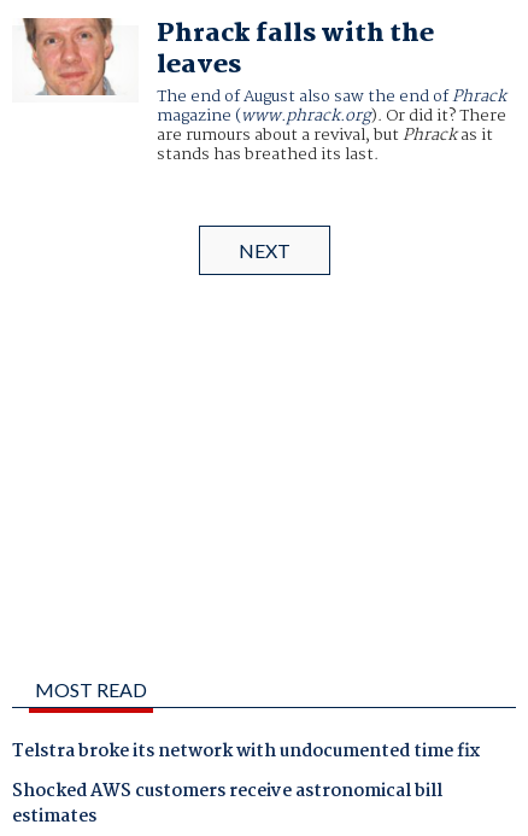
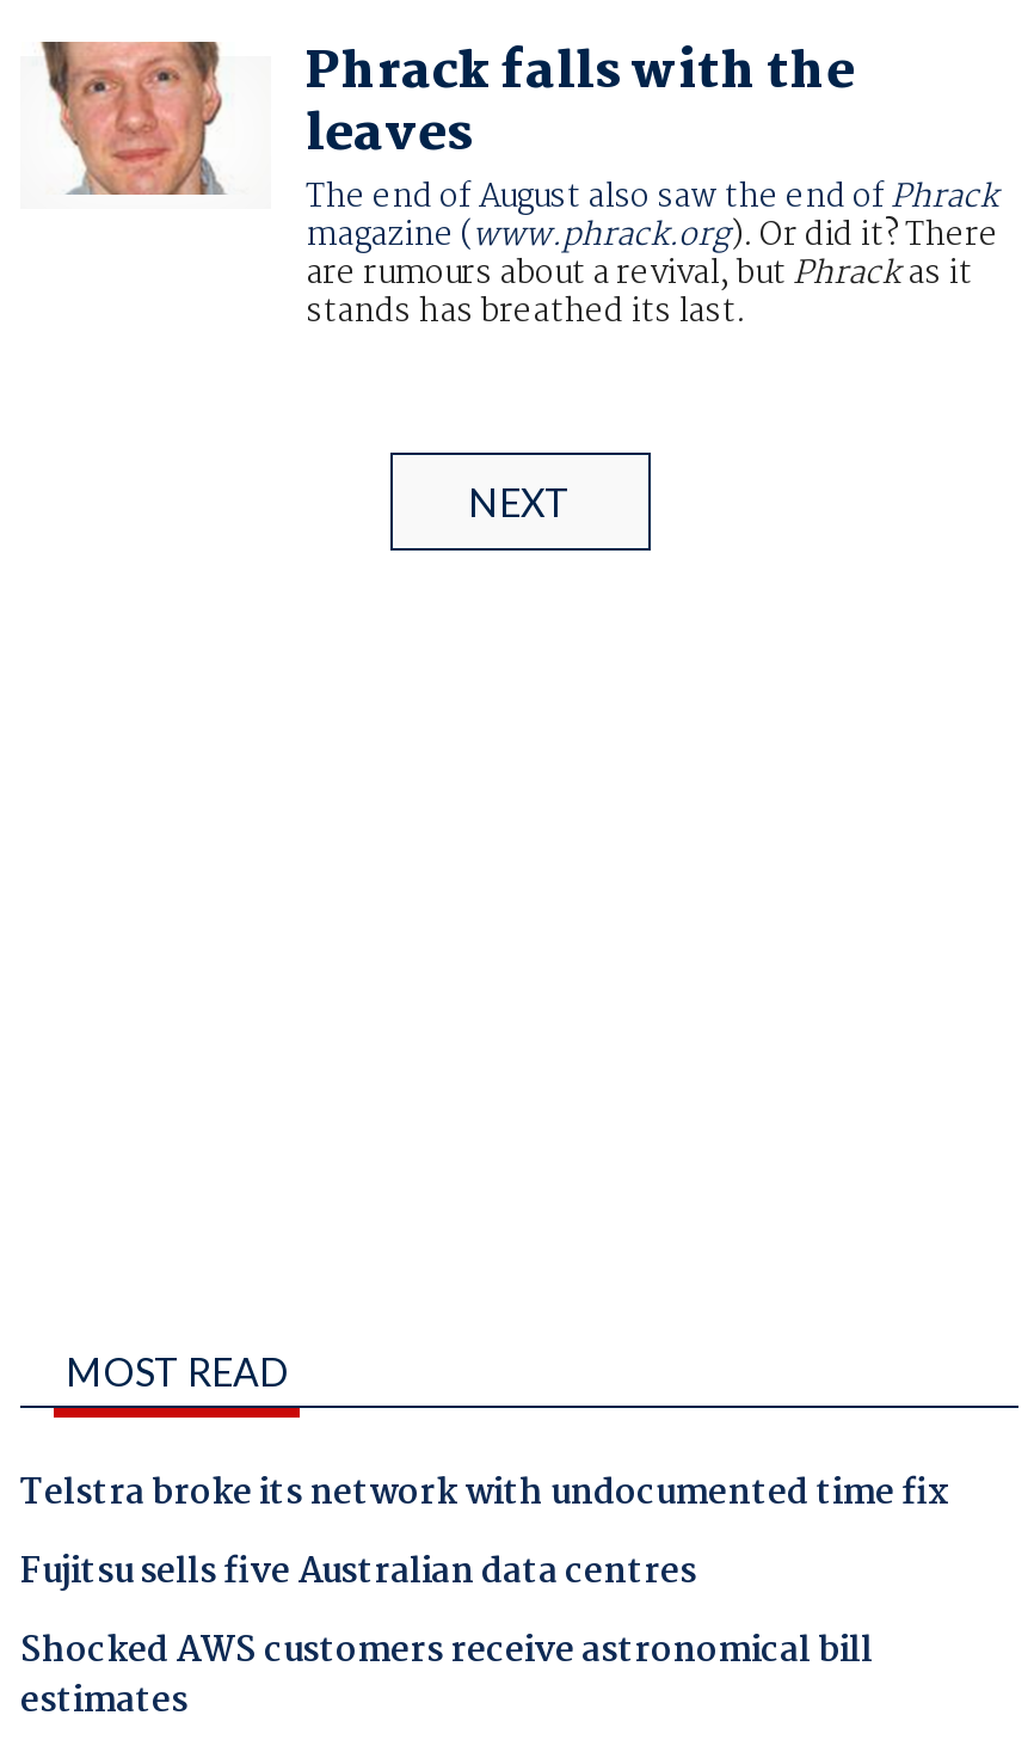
none -> [20,1544,696,1601] Fujitsu sells five Australian data centres

